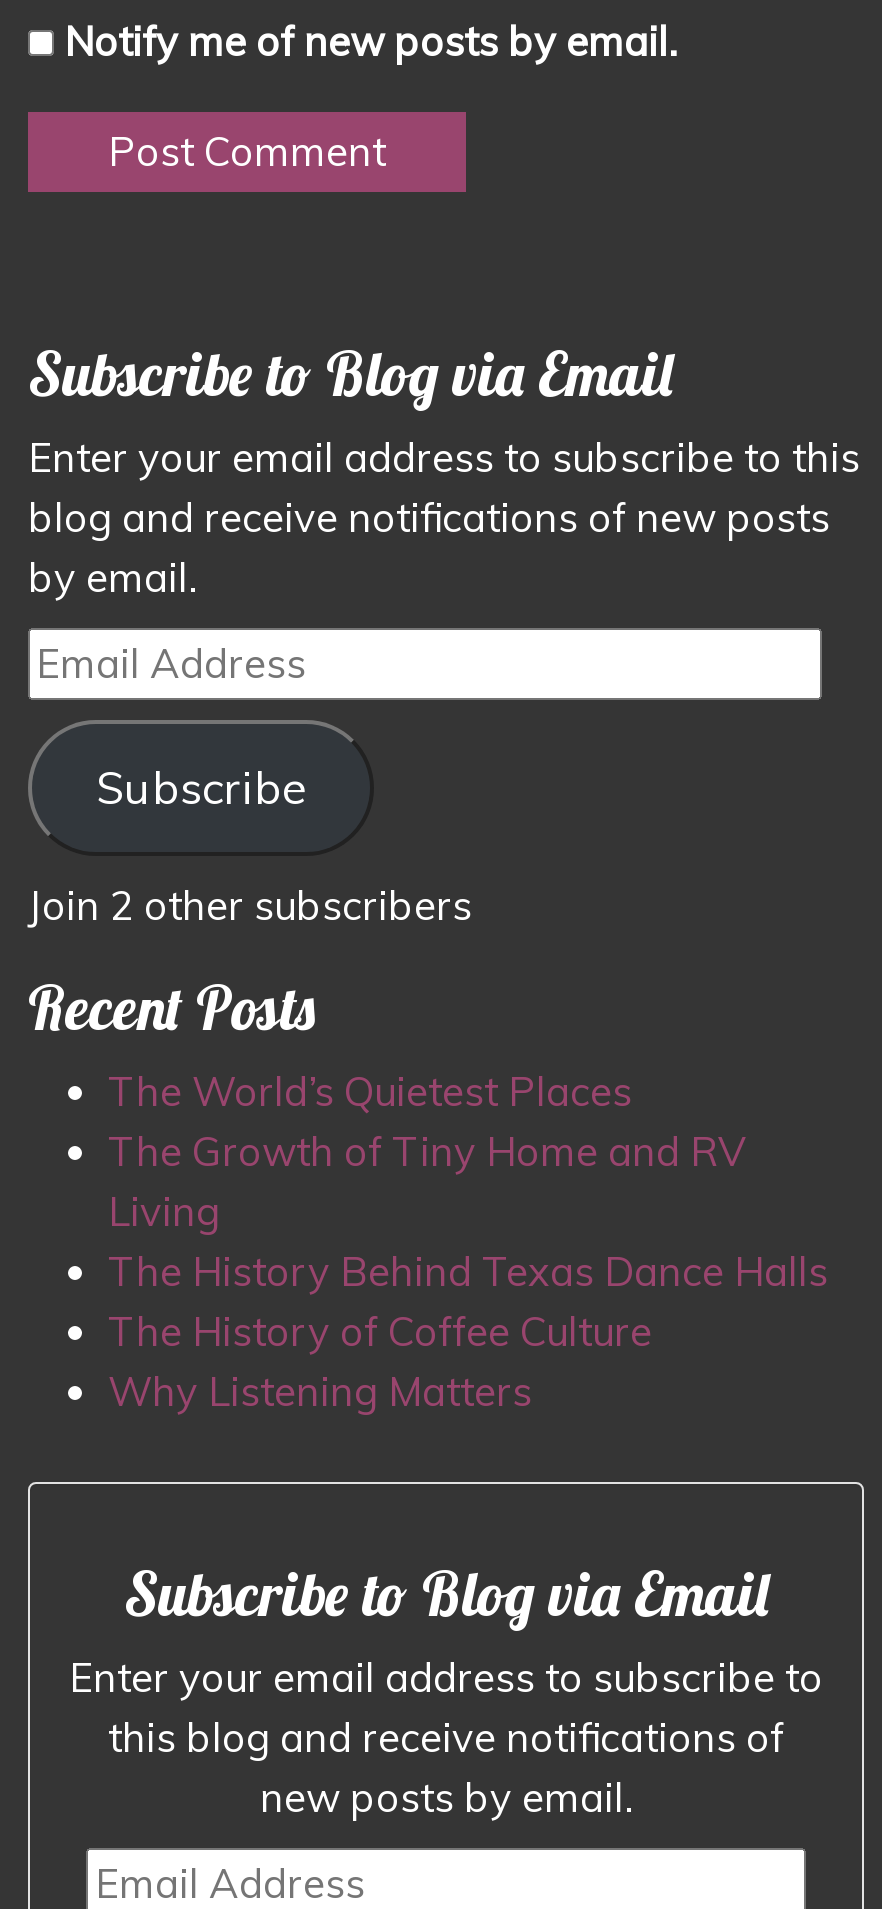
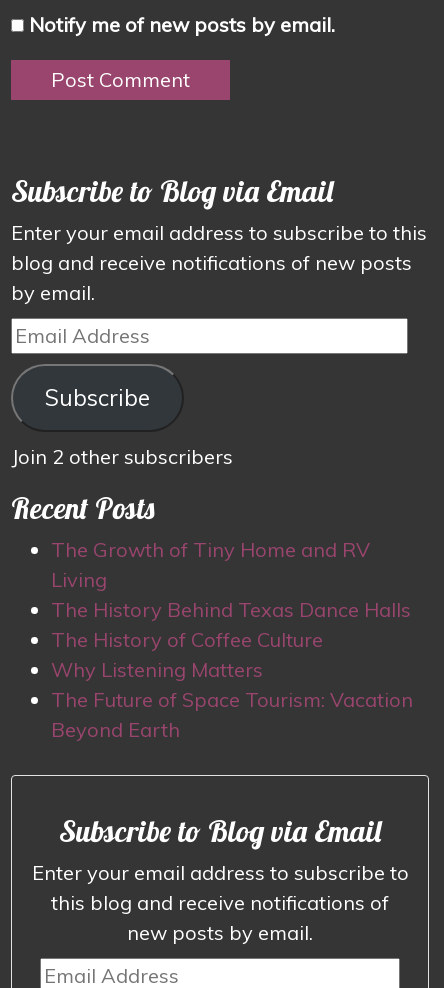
[108,1066,632,1116] The World’s Quietest Places -> none
moved [108,1126,828,1416] -> [51,537,411,682]: The Growth of Tiny Home and RV | Living | The History Behind Texas Dance Halls | The History of Coffee Culture | Why Listening Matters
none -> [51,687,413,742] The Future of Space Tourism: Vacation | Beyond Earth

